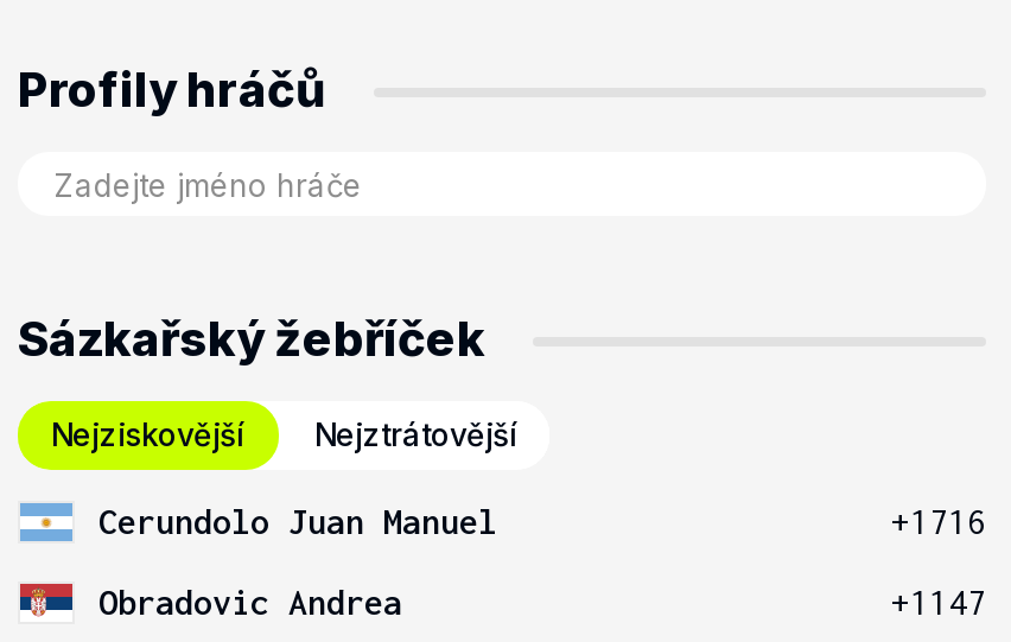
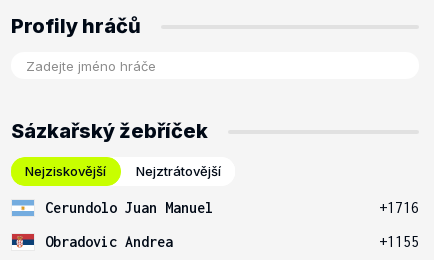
[891,581,986,622] +1147 -> [379,233,419,250] +1155

